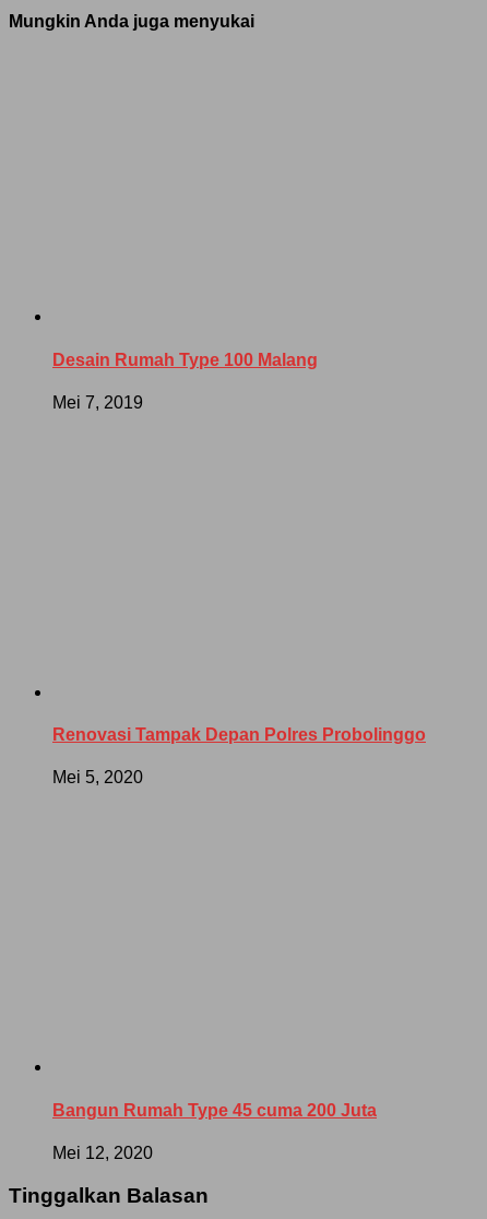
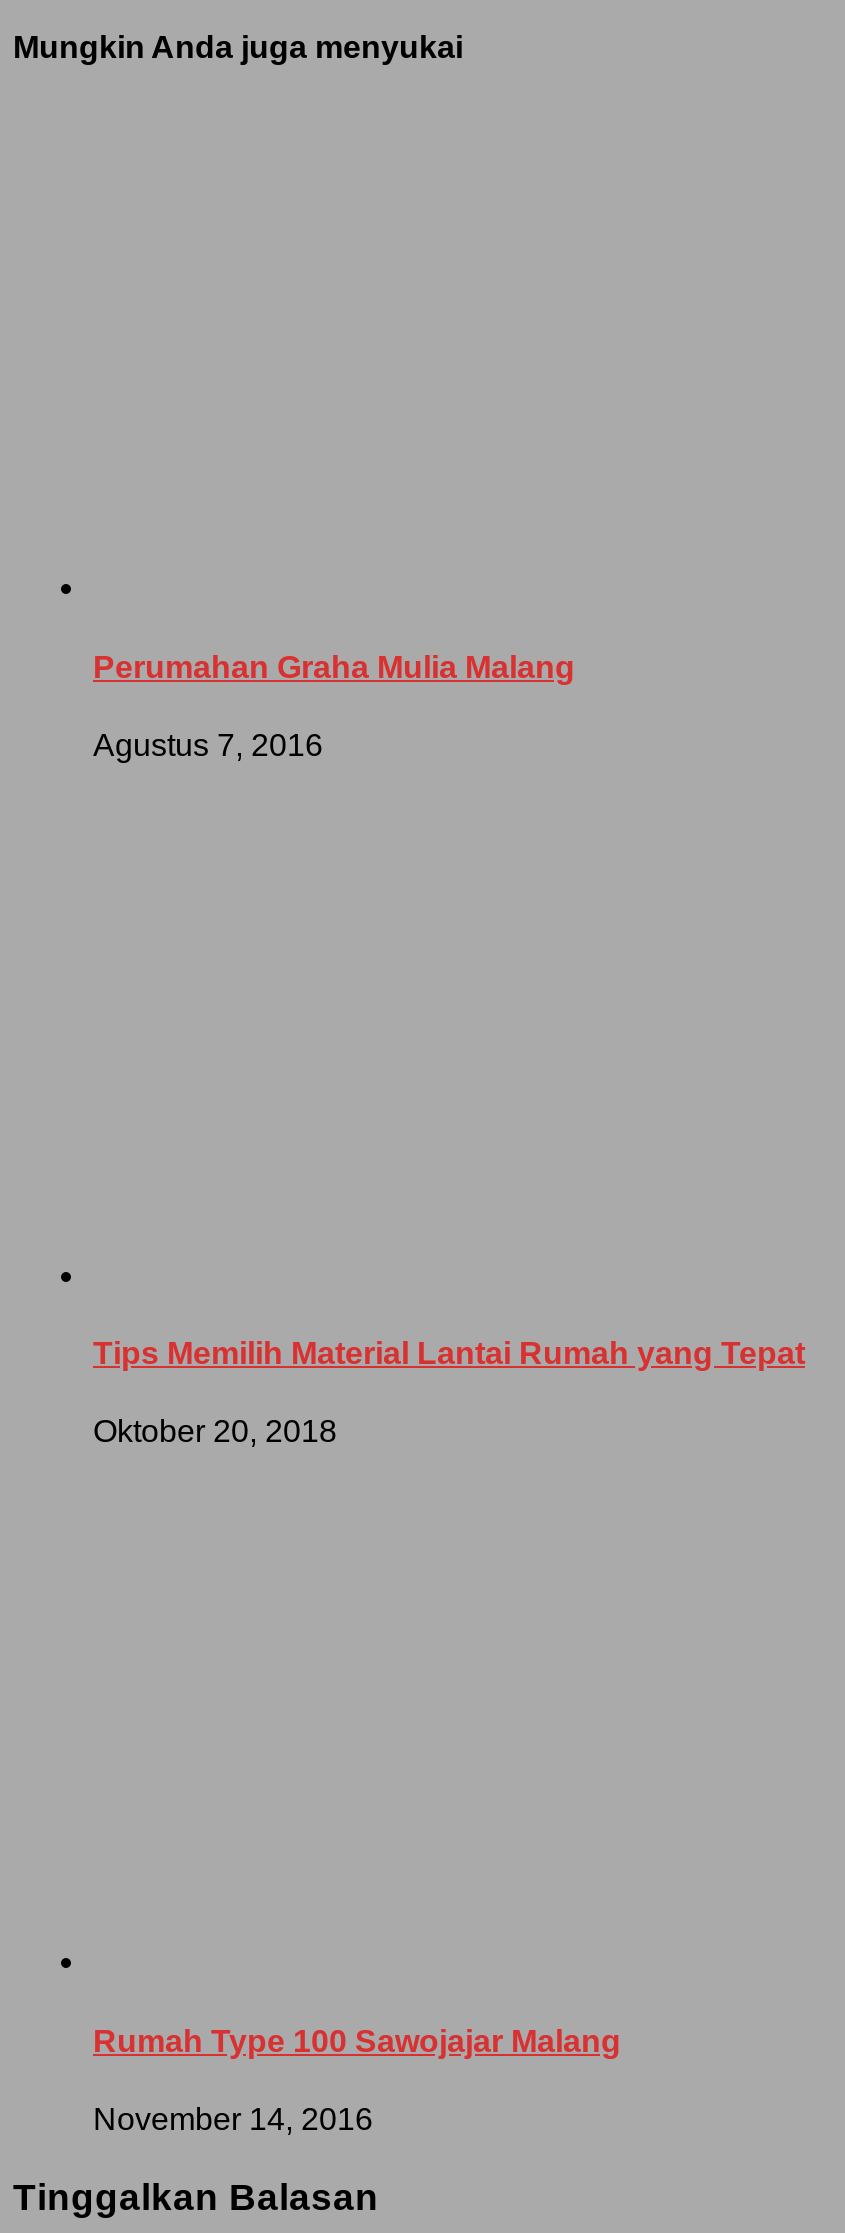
[52,350,318,369] Desain Rumah Type 100 Malang -> [93,649,575,683] Perumahan Graha Mulia Malang
[52,393,143,412] Mei 7, 2019 -> [93,728,323,762] Agustus 7, 2016
[52,725,426,744] Renovasi Tampak Depan Polres Probolinggo -> [93,1336,805,1370] Tips Memilih Material Lantai Rumah yang Tepat
[52,768,143,787] Mei 5, 2020 -> [93,1415,337,1449] Oktober 20, 2018
[52,1101,377,1119] Bangun Rumah Type 45 cuma 200 Juta -> [93,2023,621,2057] Rumah Type 100 Sawojajar Malang
[52,1144,153,1162] Mei 12, 2020 -> [93,2102,373,2136] November 14, 2016

